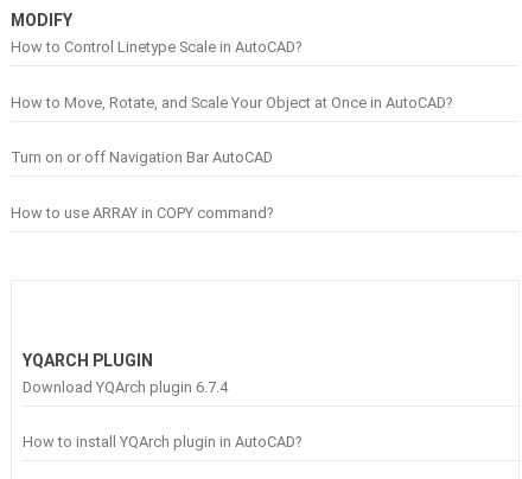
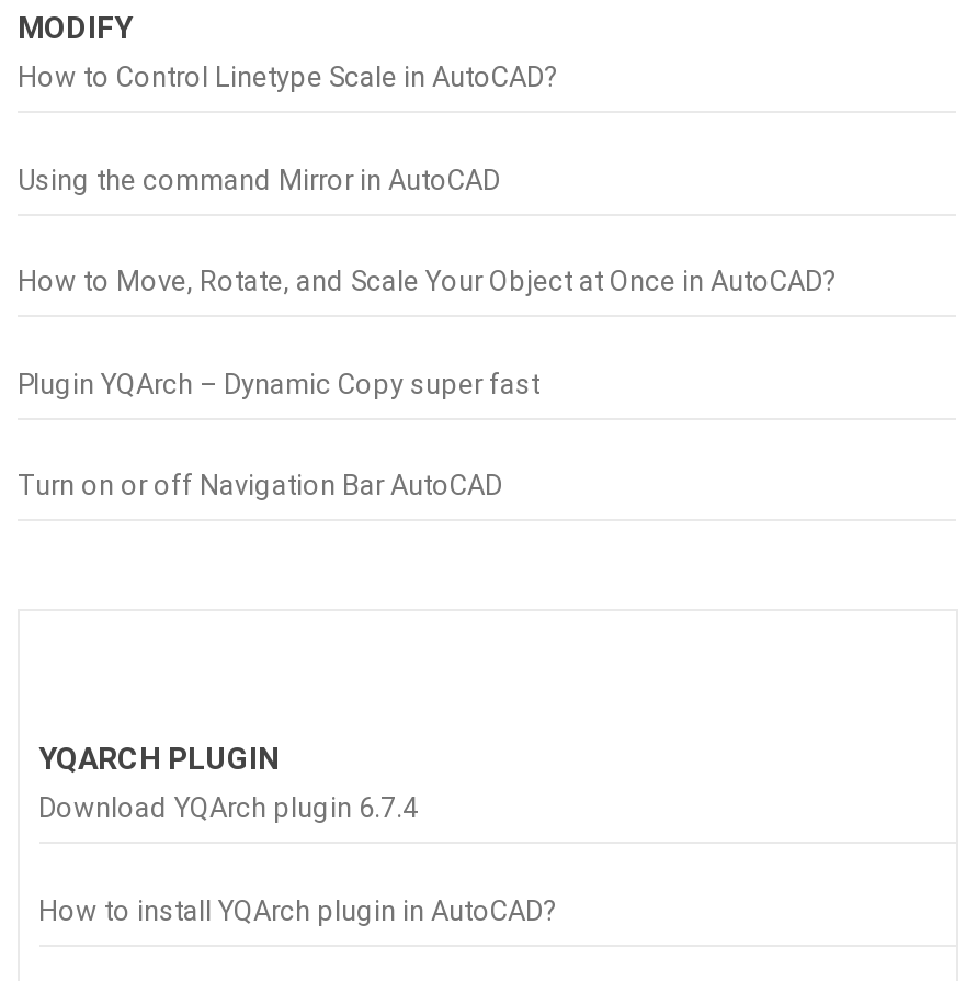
none -> [18,163,500,196] Using the command Mirror in AutoCAD
none -> [18,367,539,400] Plugin YQArch – Dynamic Copy super fast
moved [11,149,273,166] -> [18,469,502,502]: Turn on or off Navigation Bar AutoCAD
[11,204,273,221] How to use ARRAY in COPY command? -> none

